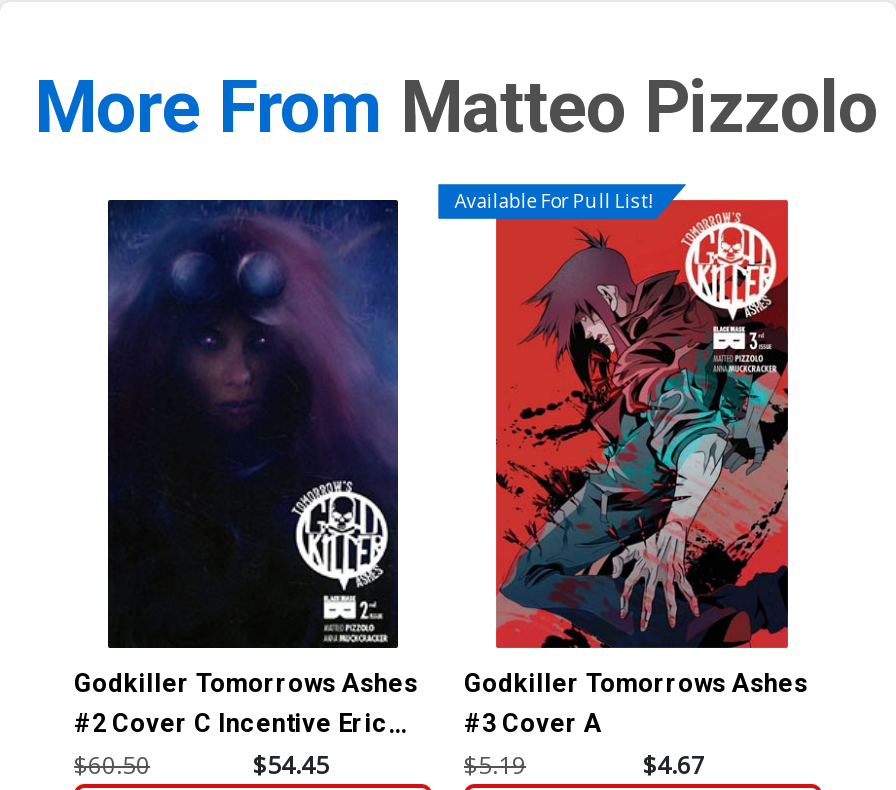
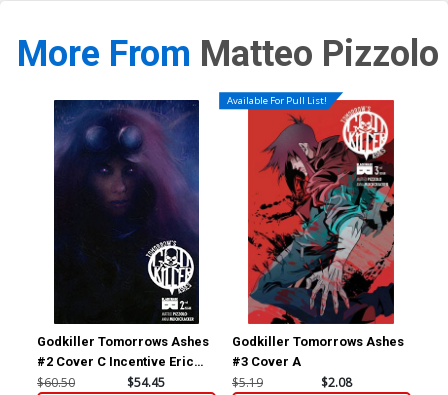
[643,749,705,783] $4.67 -> [321,374,352,391] $2.08

